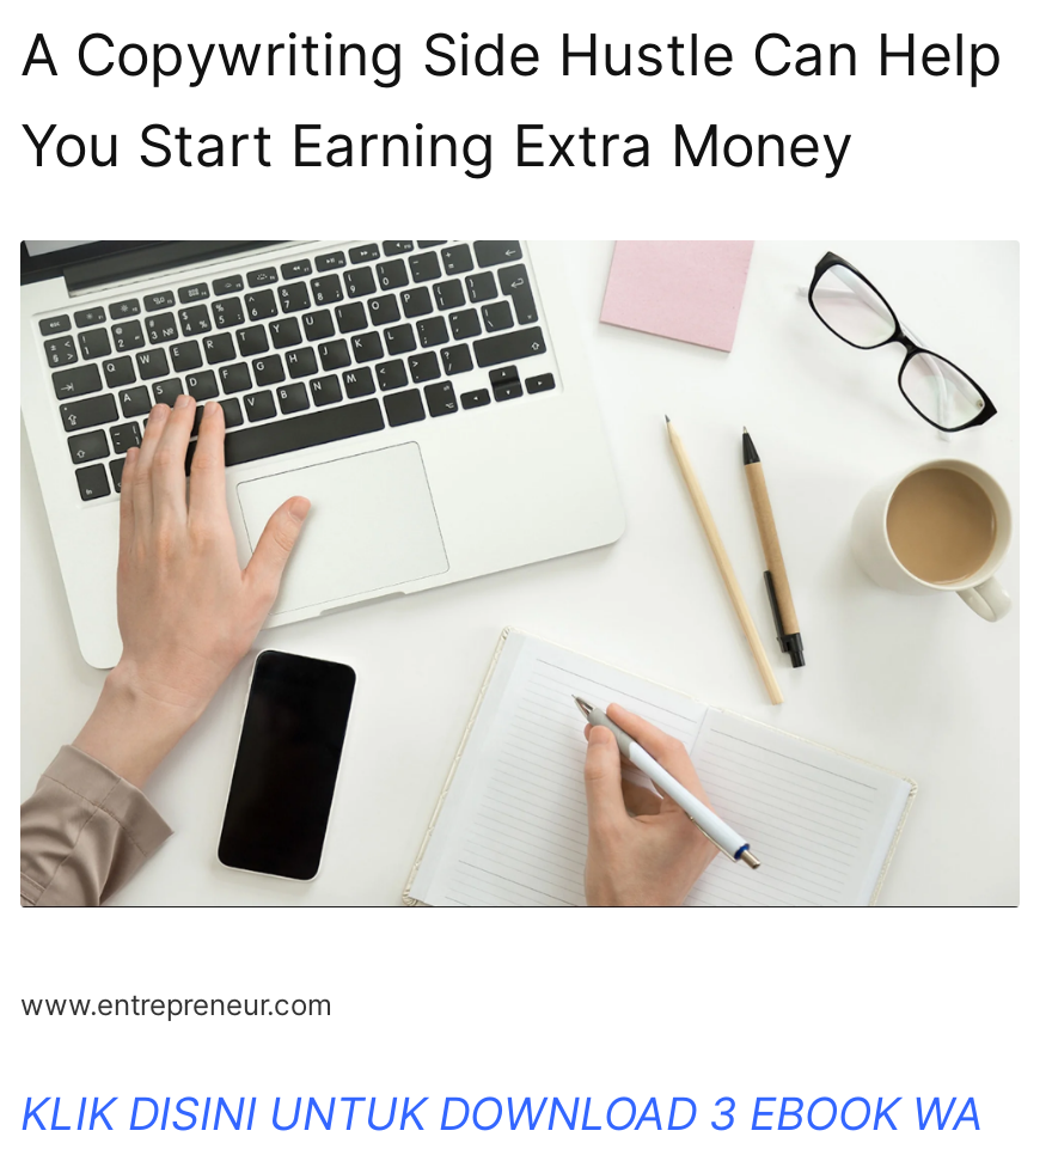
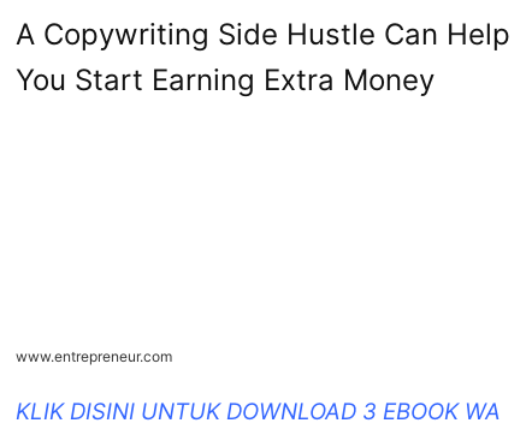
[18,237,1020,909] [image] -> none

